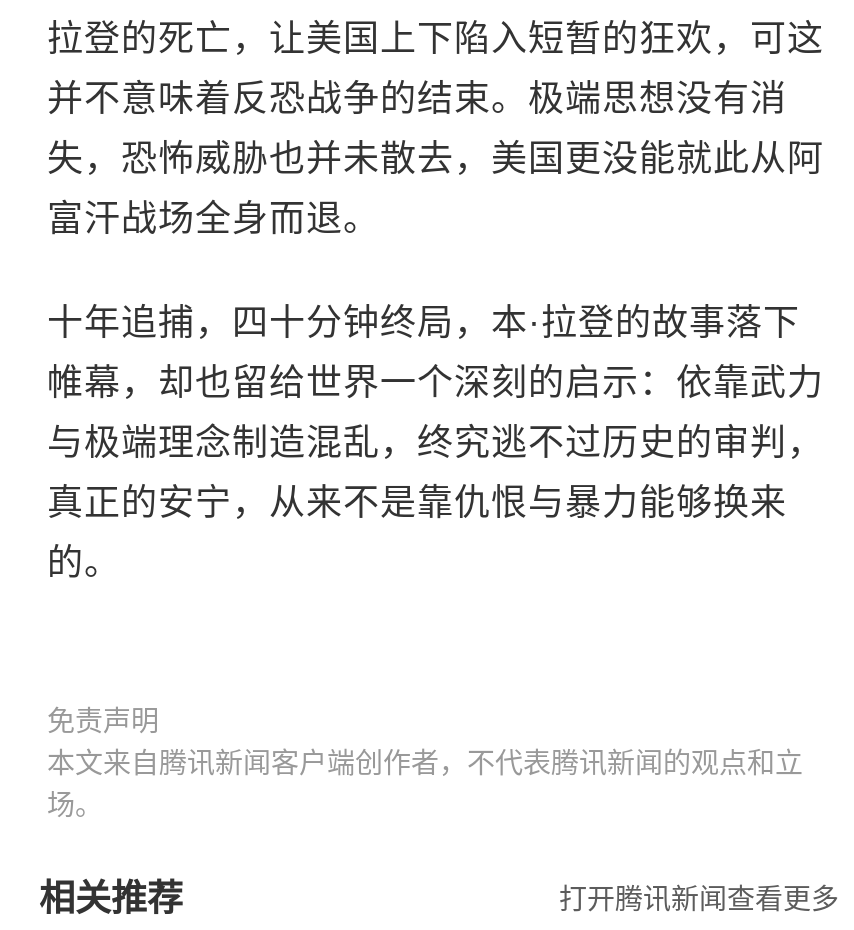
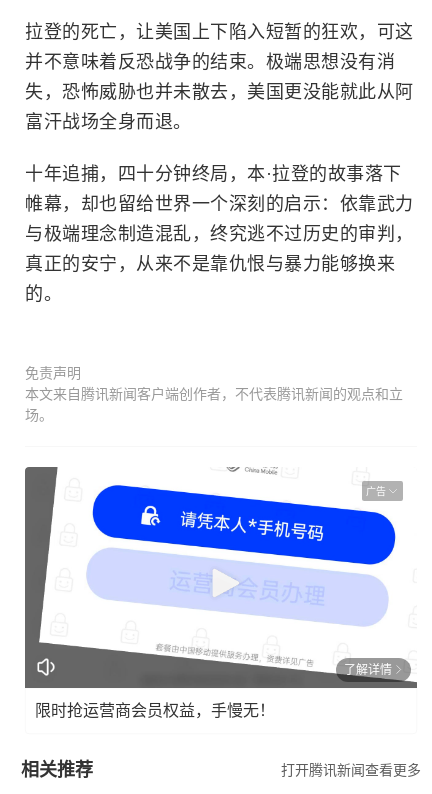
none -> [24,466,418,689] [image] | 广告
none -> [35,663,392,719] 了解详情 | 限时抢运营商会员权益，手慢无！

